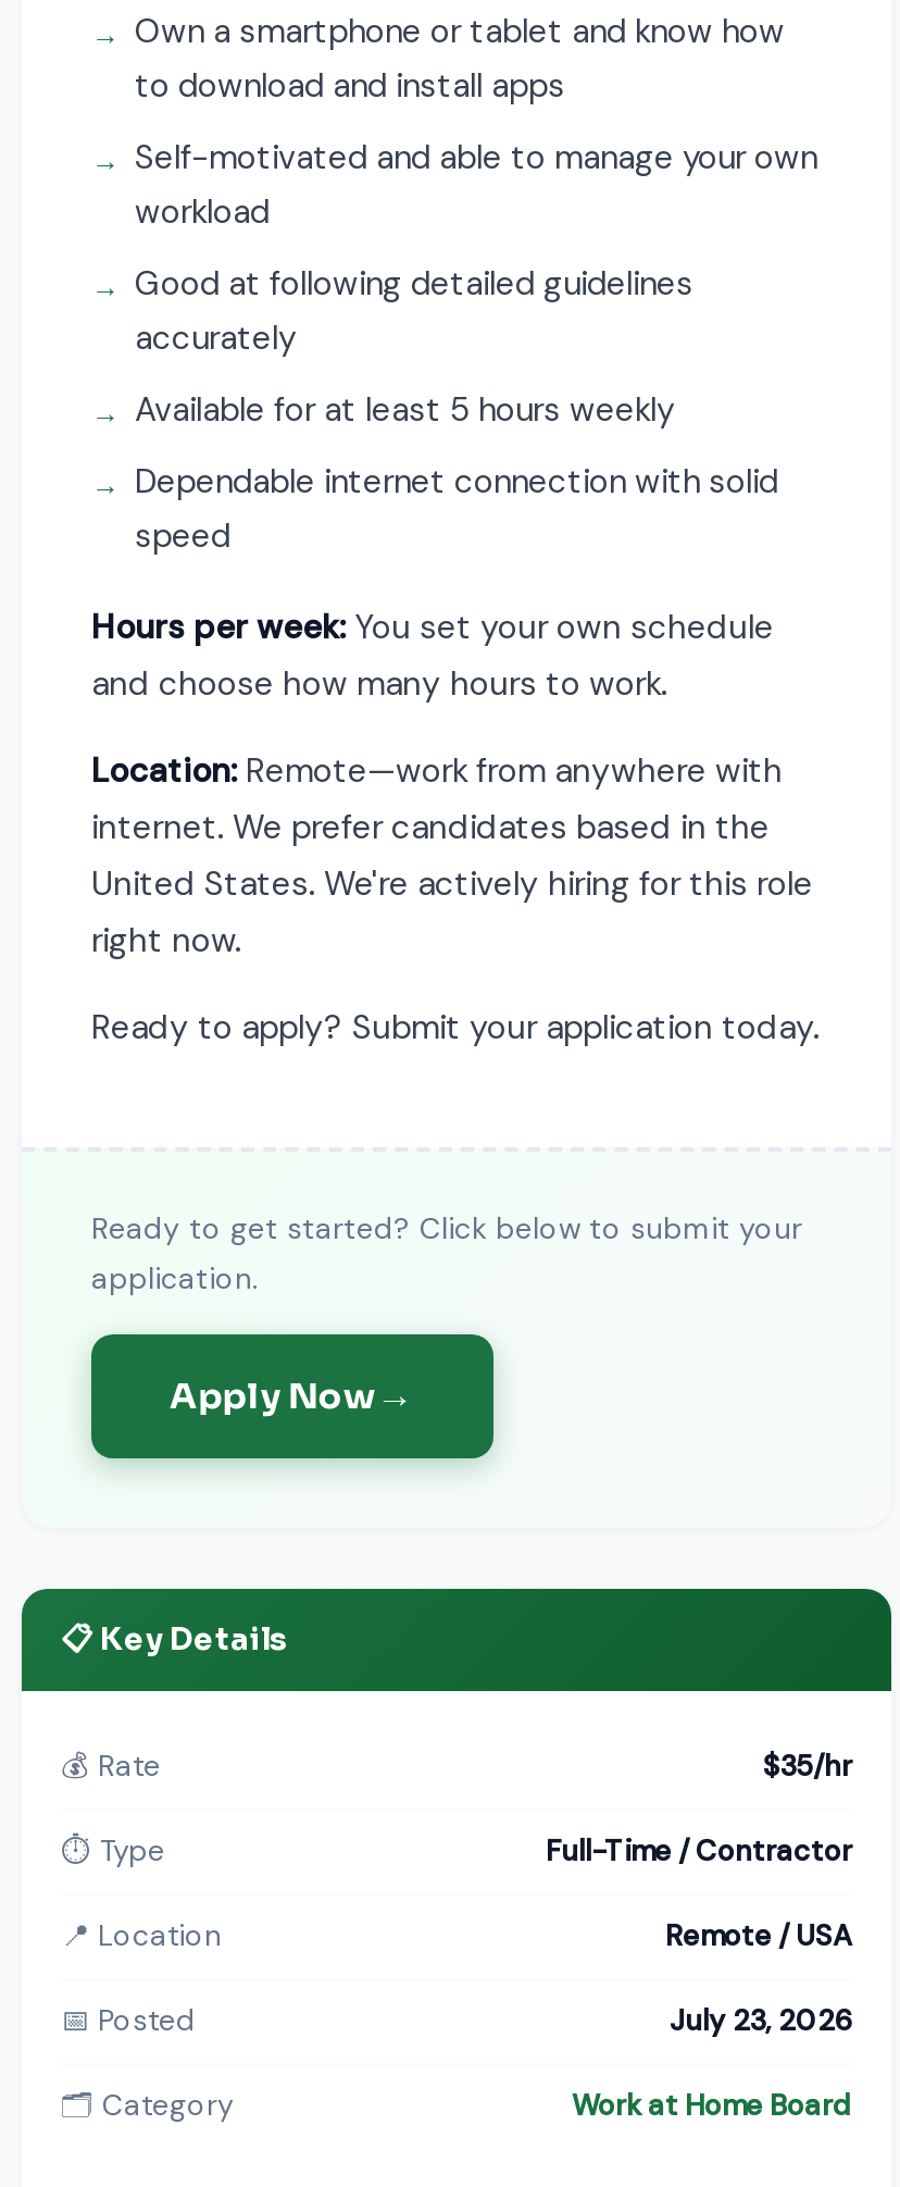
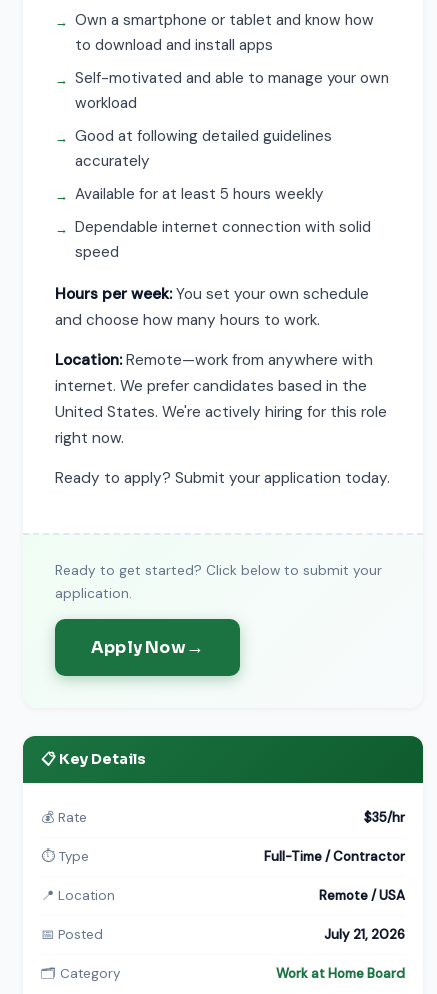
[670,2002,852,2039] July 23, 2026 -> [324,926,405,943] July 21, 2026

